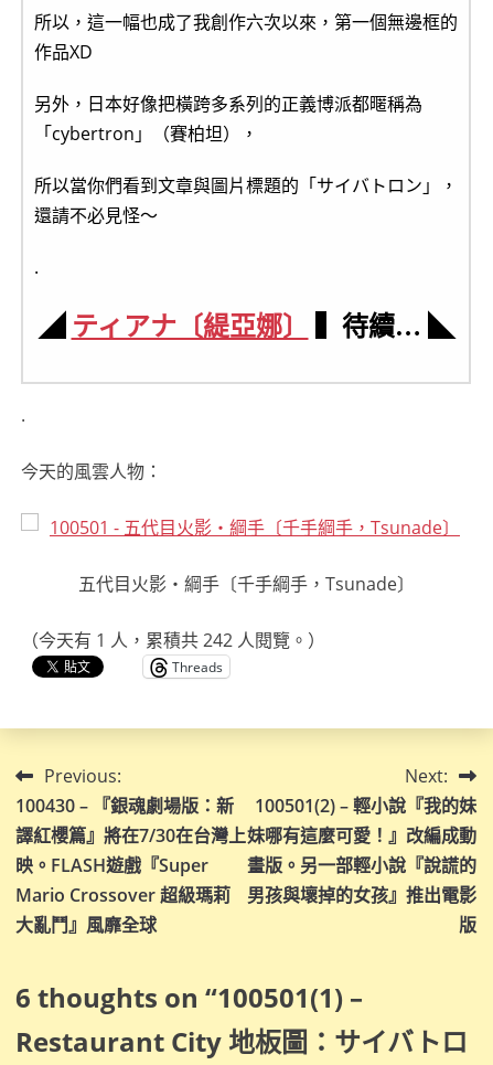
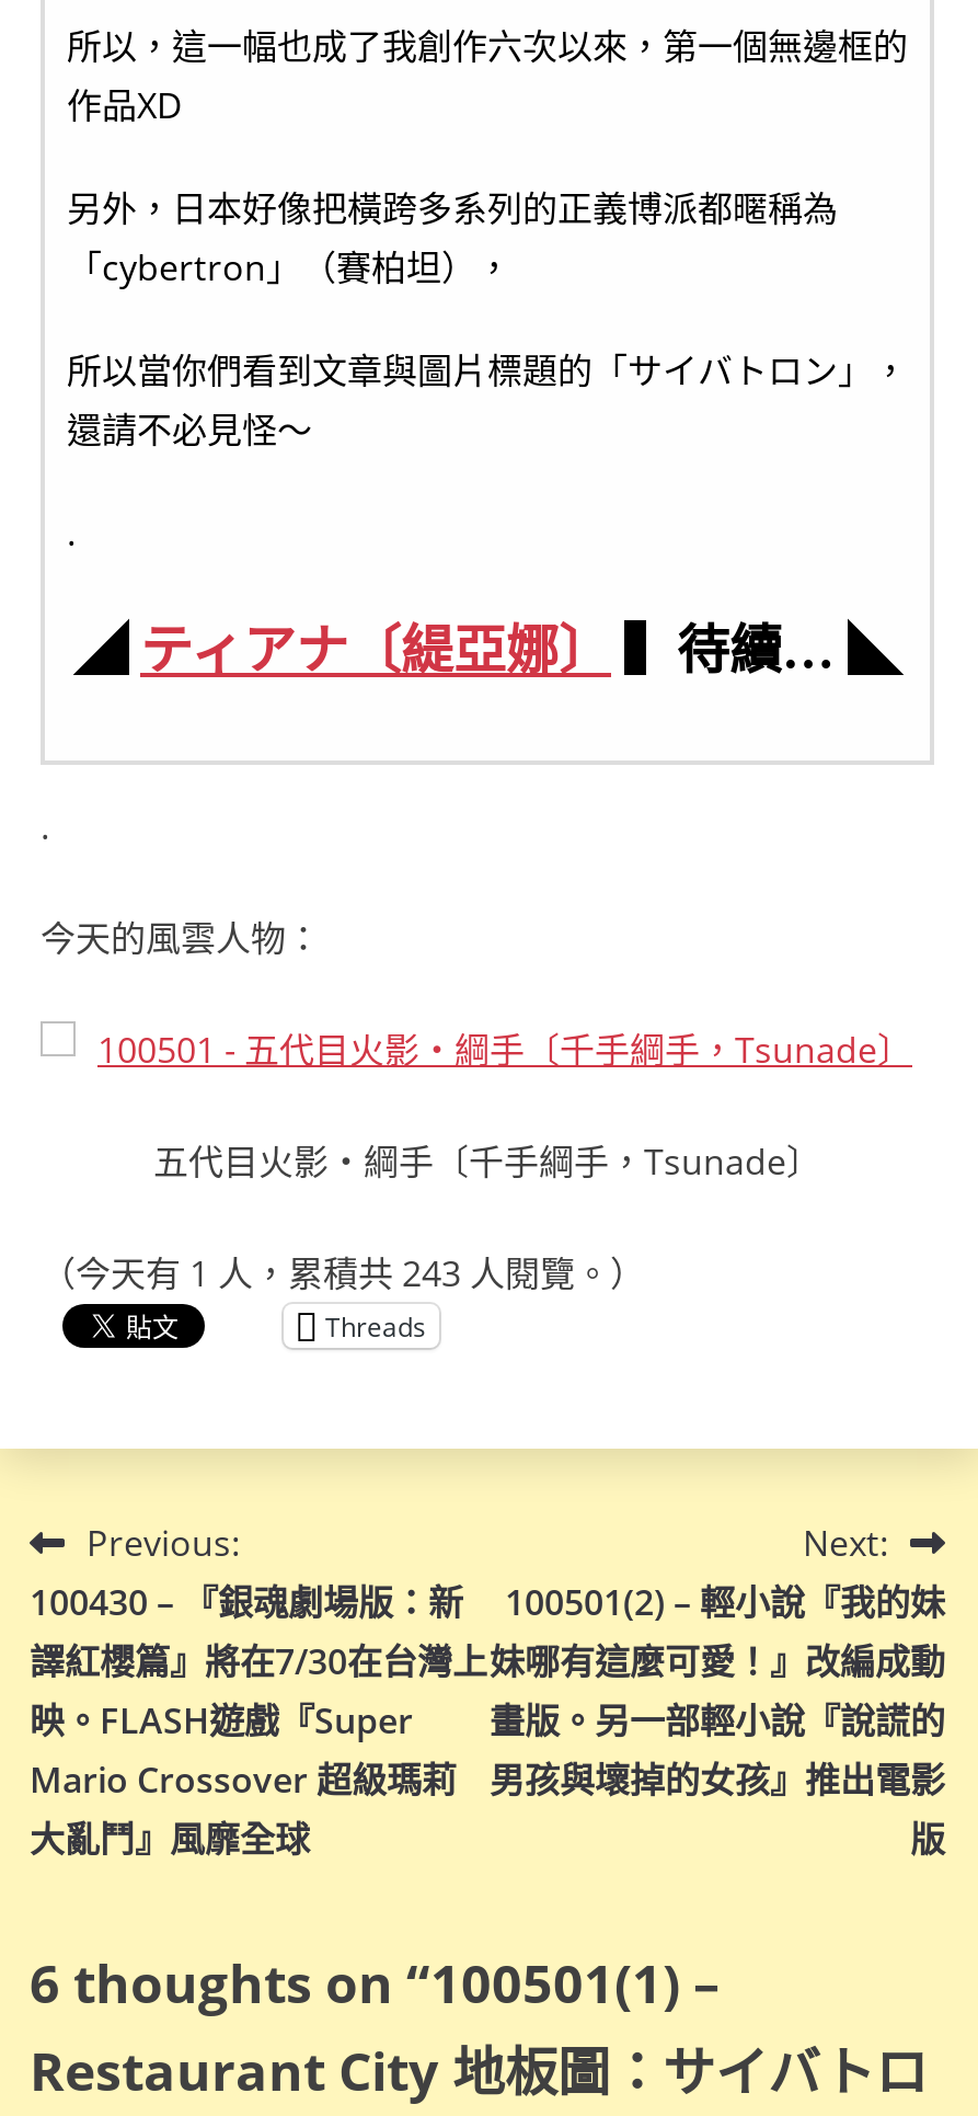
[21,628,325,652] （今天有 1 人，累積共 242 人閱覽。） -> [41,1249,645,1297] （今天有 1 人，累積共 243 人閱覽。）

